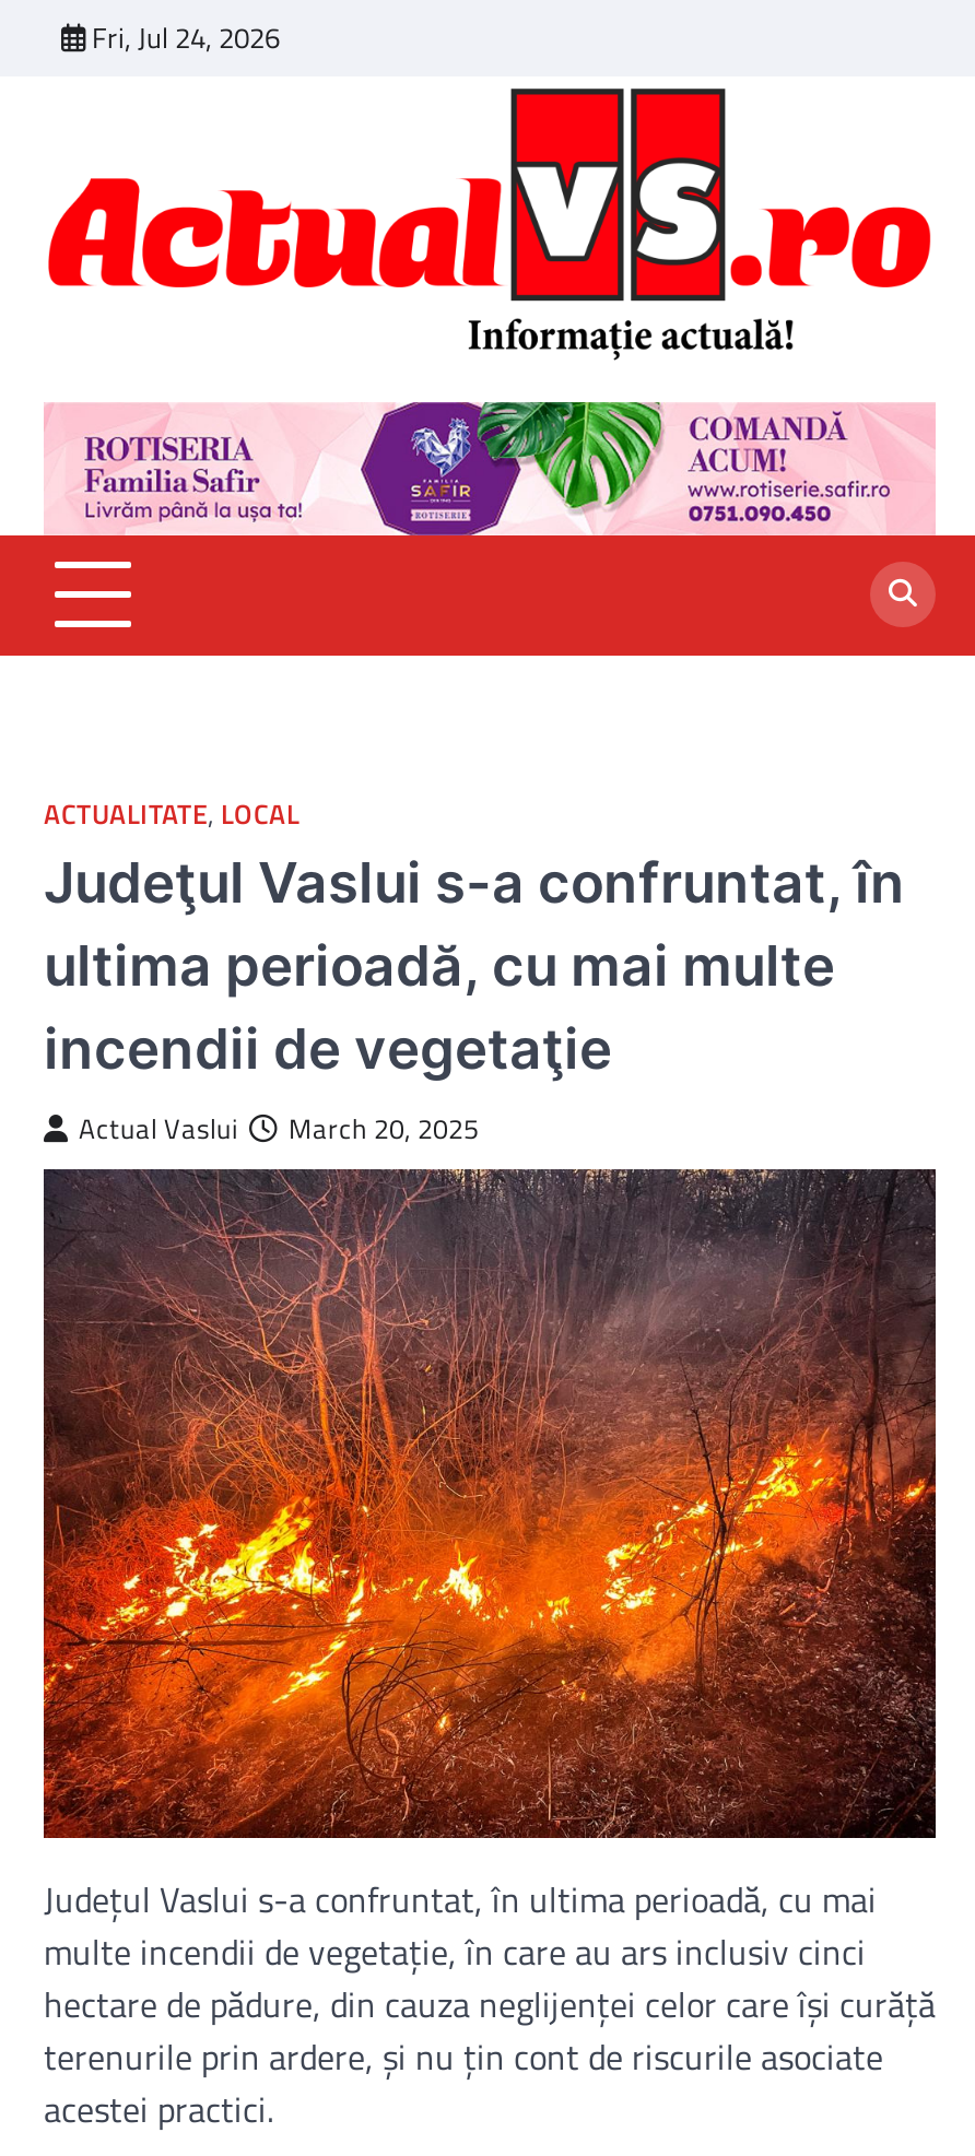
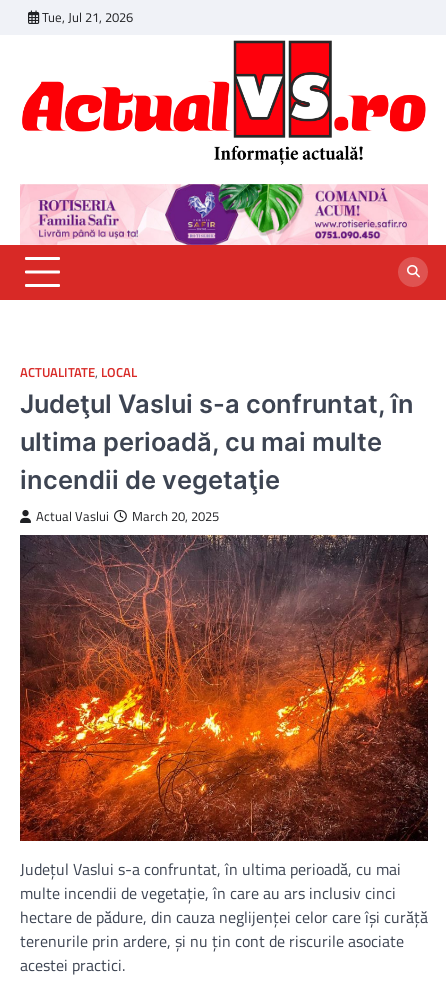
[92,15,280,59] Fri, Jul 24, 2026 -> [42,7,133,27] Tue, Jul 21, 2026

